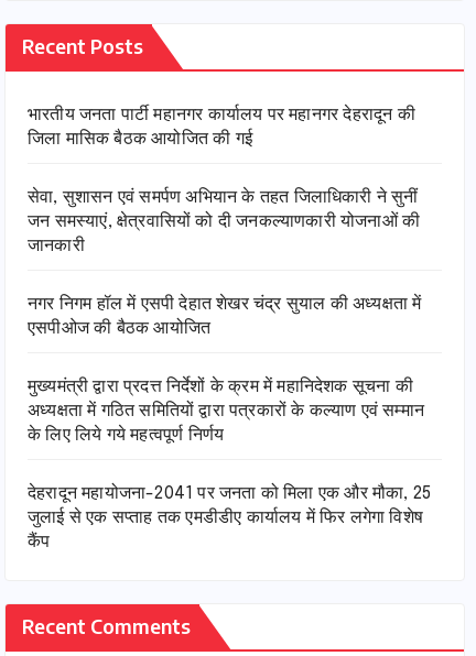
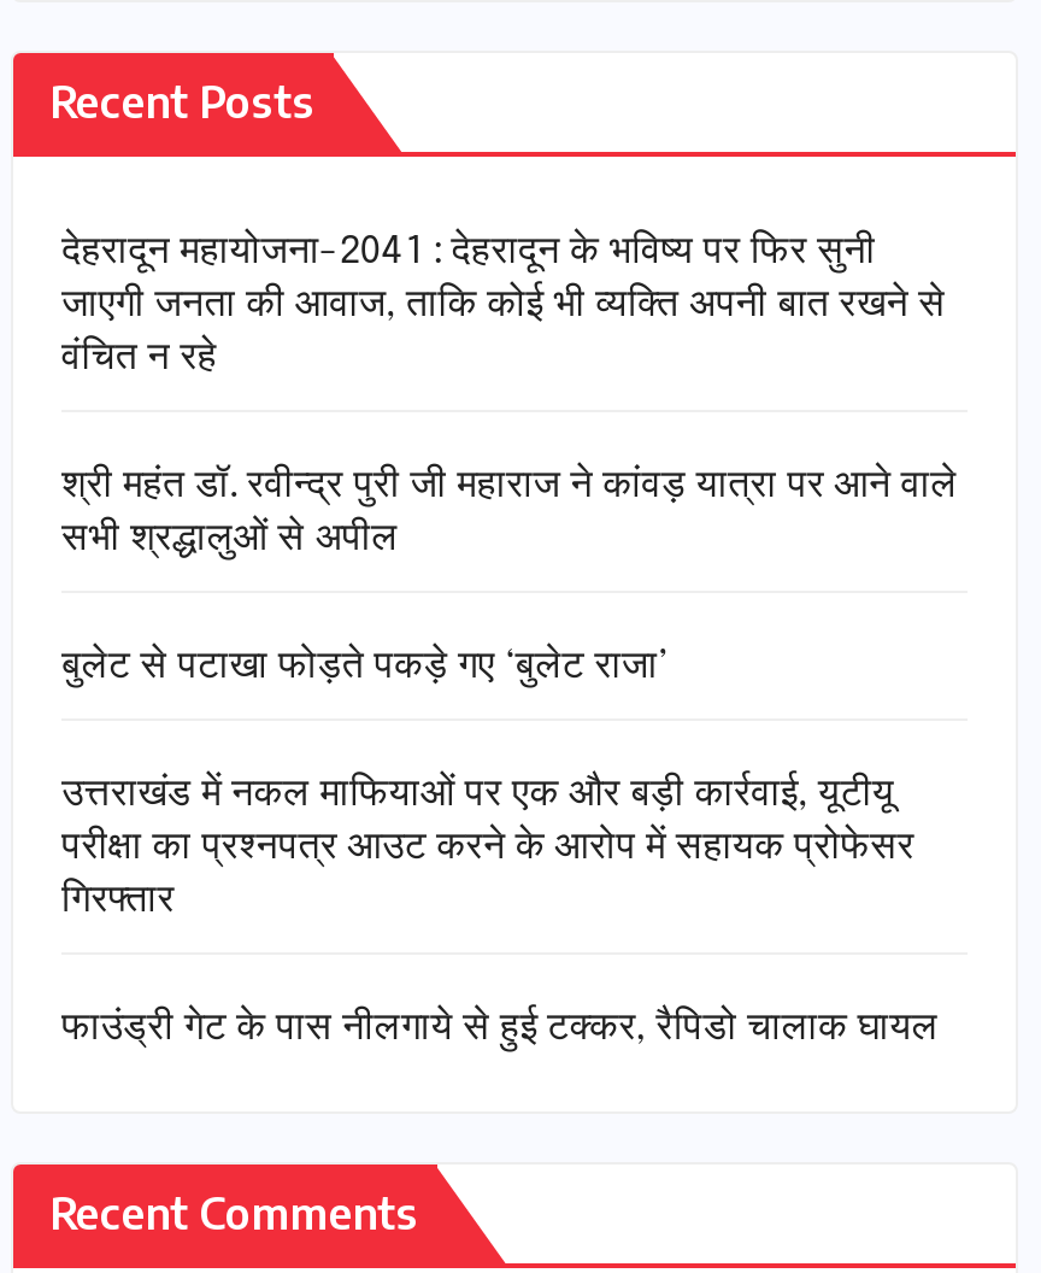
[28,106,415,149] भारतीय जनता पार्टी महानगर कार्यालय पर महानगर देहरादून की | जिला मासिक बैठक आयोजित की गई -> [61,232,945,379] देहरादून महायोजना-2041 : देहरादून के भविष्य पर फिर सुनी | जाएगी जनता की आवाज, ताकि कोई भी व्यक्ति अपनी बात रखने से | वंचित न रहे
[28,188,420,256] सेवा, सुशासन एवं समर्पण अभियान के तहत जिलाधिकारी ने सुनीं | जन समस्याएं, क्षेत्रवासियों को दी जनकल्याणकारी योजनाओं की | जानकारी -> [61,466,957,560] श्री महंत डॉ. रवीन्द्र पुरी जी महाराज ने कांवड़ यात्रा पर आने वाले | सभी श्रद्धालुओं से अपील
[28,295,421,338] नगर निगम हॉल में एसपी देहात शेखर चंद्र सुयाल की अध्यक्षता में | एसपीओज की बैठक आयोजित -> [61,647,668,688] बुलेट से पटाखा फोड़ते पकड़े गए ‘बुलेट राजा’
[28,378,424,445] मुख्यमंत्री द्वारा प्रदत्त निर्देशों के क्रम में महानिदेशक सूचना की | अध्यक्षता में गठित समितियों द्वारा पत्रकारों के कल्याण एवं सम्मान | के लिए लिये गये महत्वपूर्ण निर्णय -> [61,774,914,921] उत्तराखंड में नकल माफियाओं पर एक और बड़ी कार्रवाई, यूटीयू | परीक्षा का प्रश्नपत्र आउट करने के आरोप में सहायक प्रोफेसर | गिरफ्तार
[28,485,431,552] देहरादून महायोजना-2041 पर जनता को मिला एक और मौका, 25 | जुलाई से एक सप्ताह तक एमडीडीए कार्यालय में फिर लगेगा विशेष | कैंप -> [61,1008,939,1049] फाउंड्री गेट के पास नीलगाये से हुई टक्कर, रैपिडो चालाक घायल

